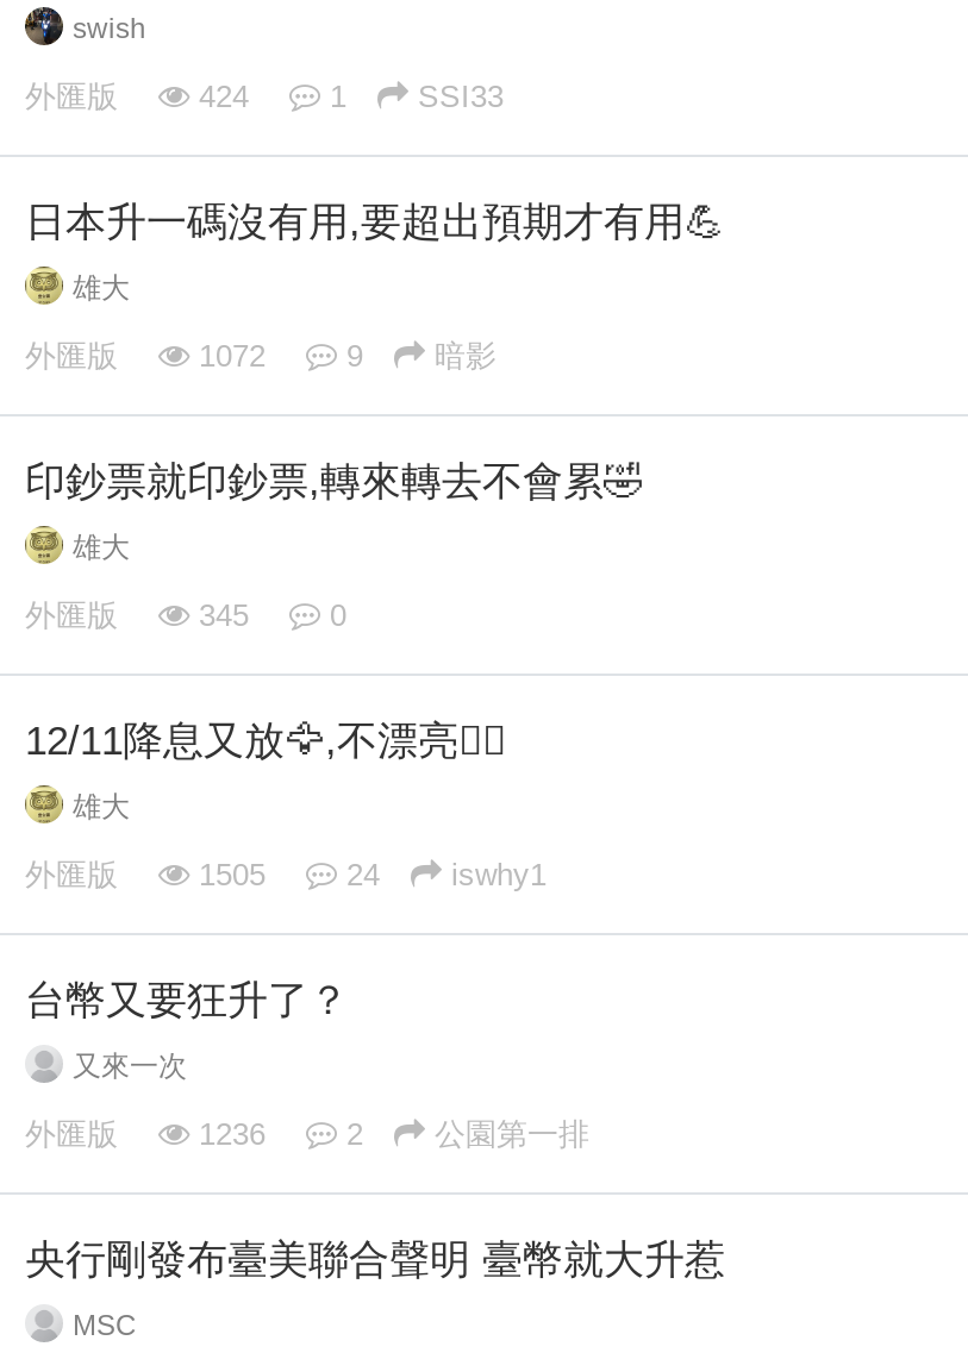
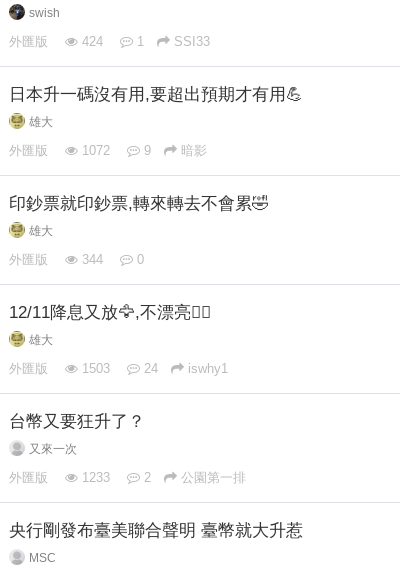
[25,597,377,633] 外匯版 345 0 -> [9,252,157,267] 外匯版 344 0
[25,857,547,892] 外匯版 1505 24 iswhy1 -> [9,361,228,376] 外匯版 1503 24 iswhy1
[25,1116,589,1152] 外匯版 1236 2 公園第一排 -> [9,470,246,485] 外匯版 1233 2 公園第一排

